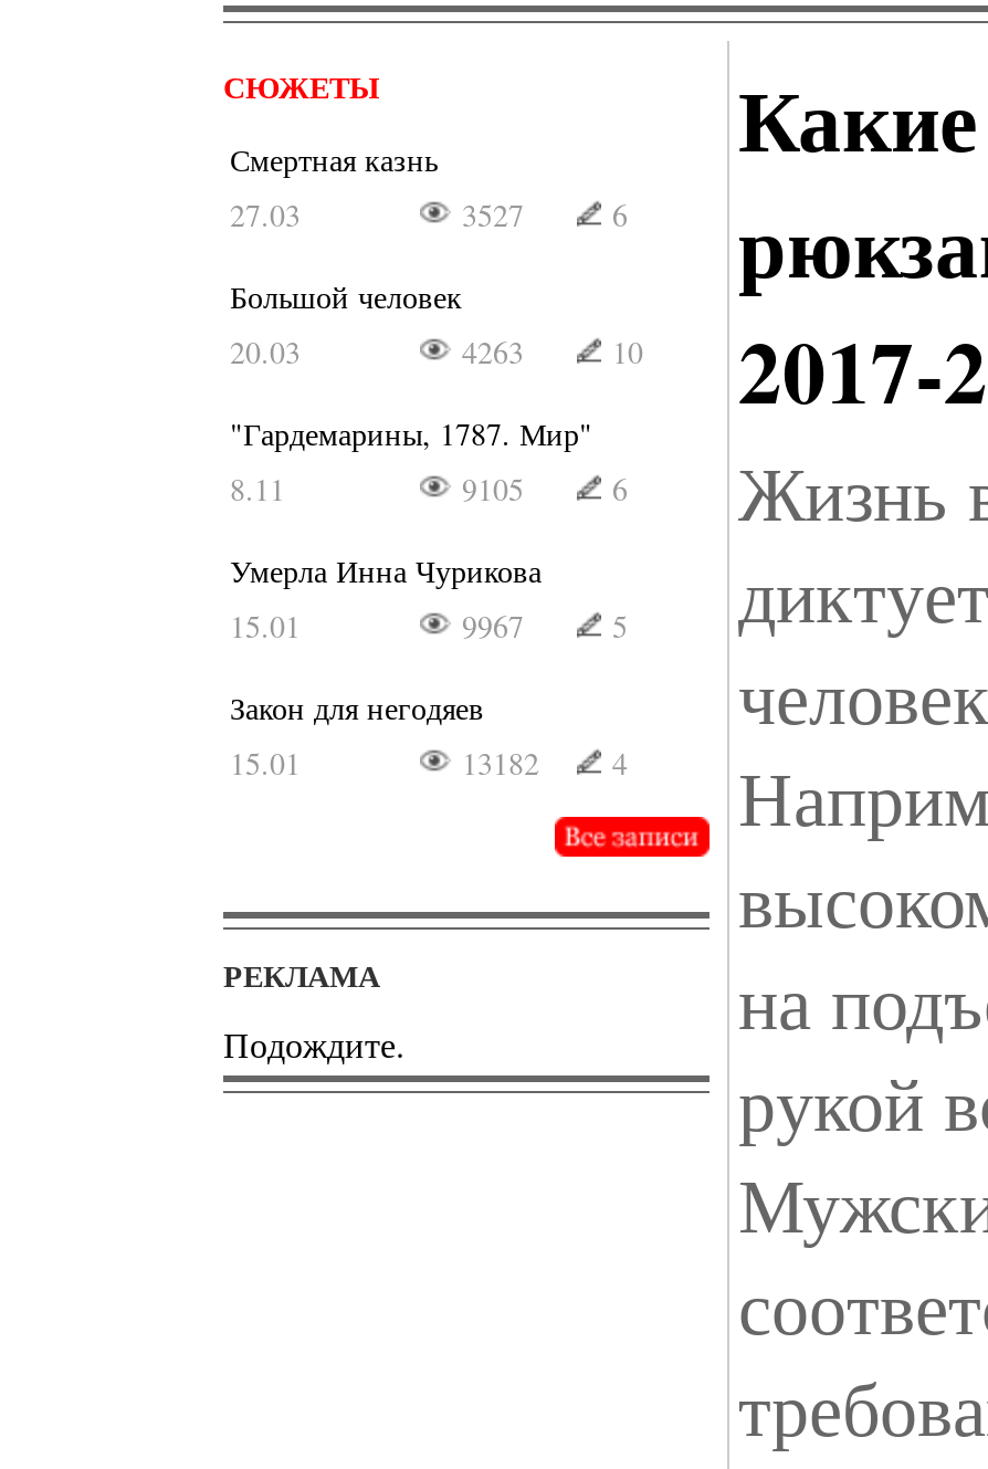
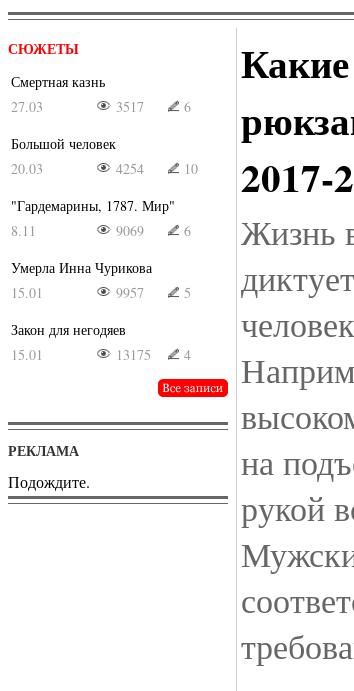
[451,193,628,235] 3527 6 -> [111,97,191,116] 3517 6
[451,330,643,373] 4263 10 -> [111,159,198,178] 4254 10
[451,468,628,510] 9105 6 -> [111,221,191,240] 9069 6
[451,605,628,647] 9967 5 -> [111,283,191,302] 9957 5
[451,742,628,784] 13182 4 -> [111,345,191,364] 13175 4

